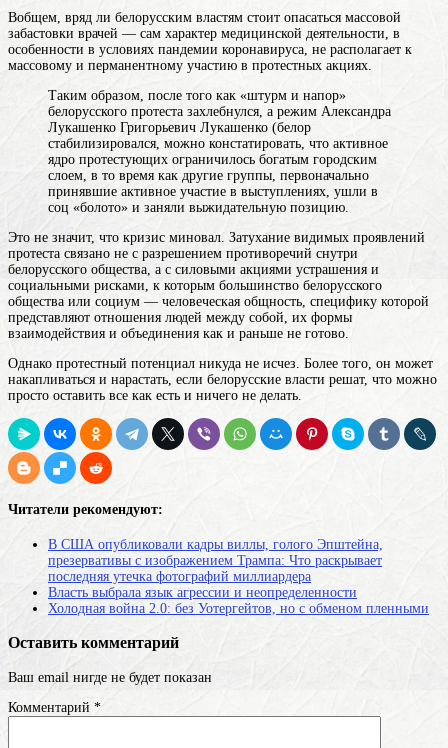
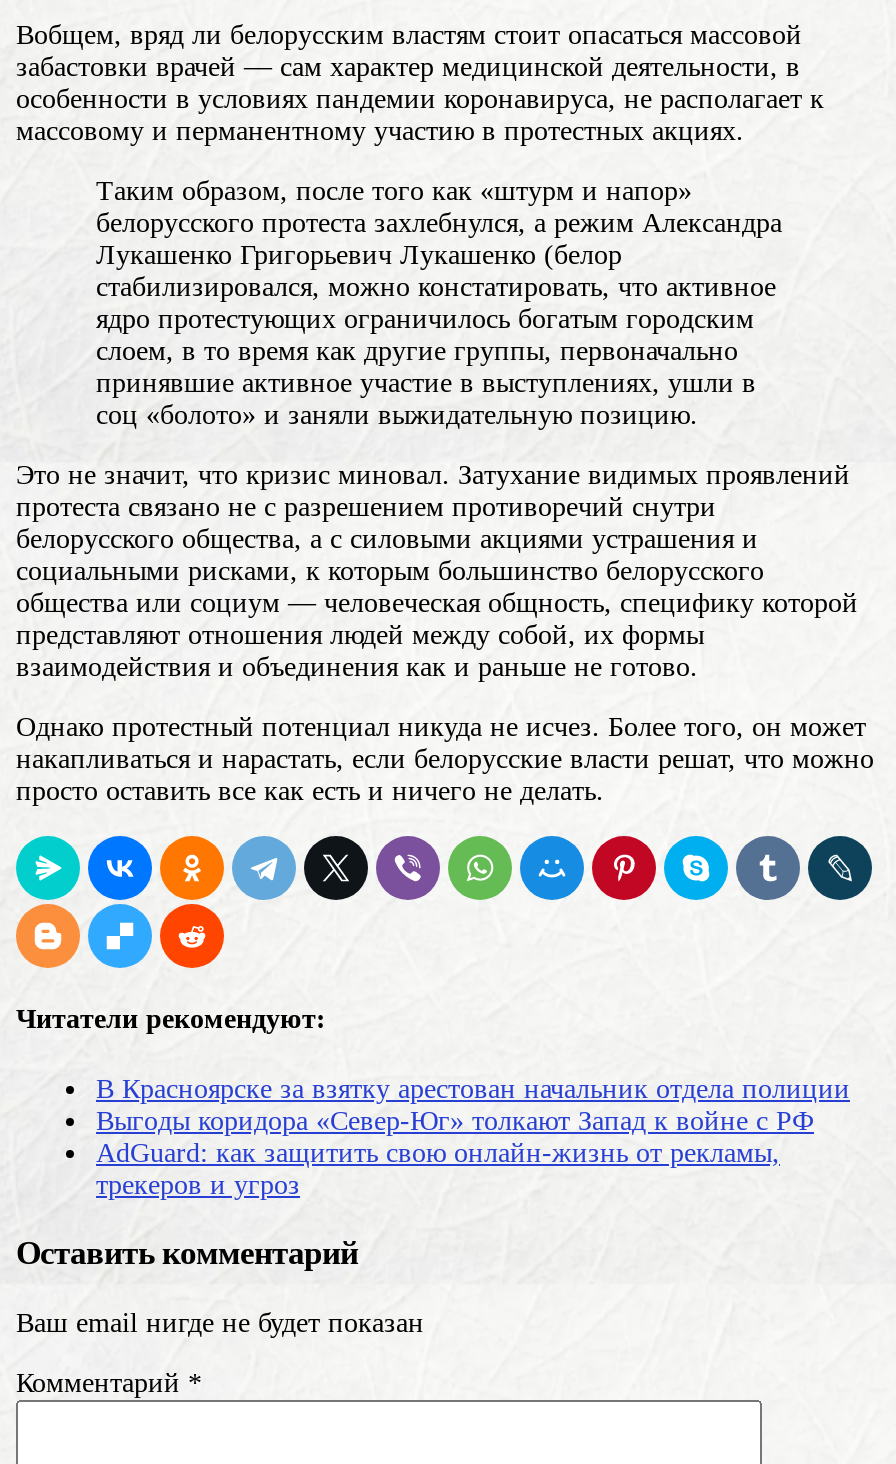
[48,537,429,616] В США опубликовали кадры виллы, голого Эпштейна, | презервативы с изображением Трампа: Что раскрывает | последняя утечка фотографий миллиардера | Власть выбрала язык агрессии и неопределенности | Холодная война 2.0: без Уотергейтов, но с обменом пленными -> [96,1074,850,1200] В Красноярске за взятку арестован начальник отдела полиции | Выгоды коридора «Север-Юг» толкают Запад к войне с РФ | AdGuard: как защитить свою онлайн-жизнь от рекламы, | трекеров и угроз

